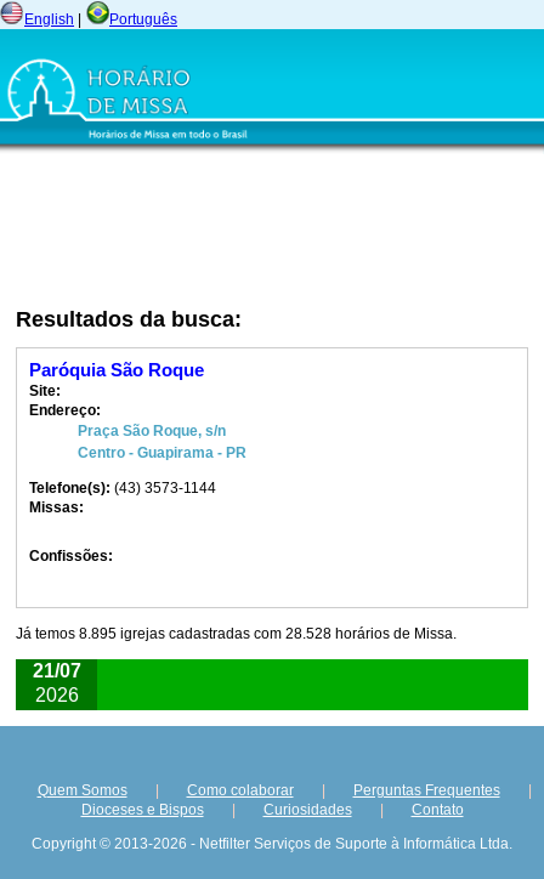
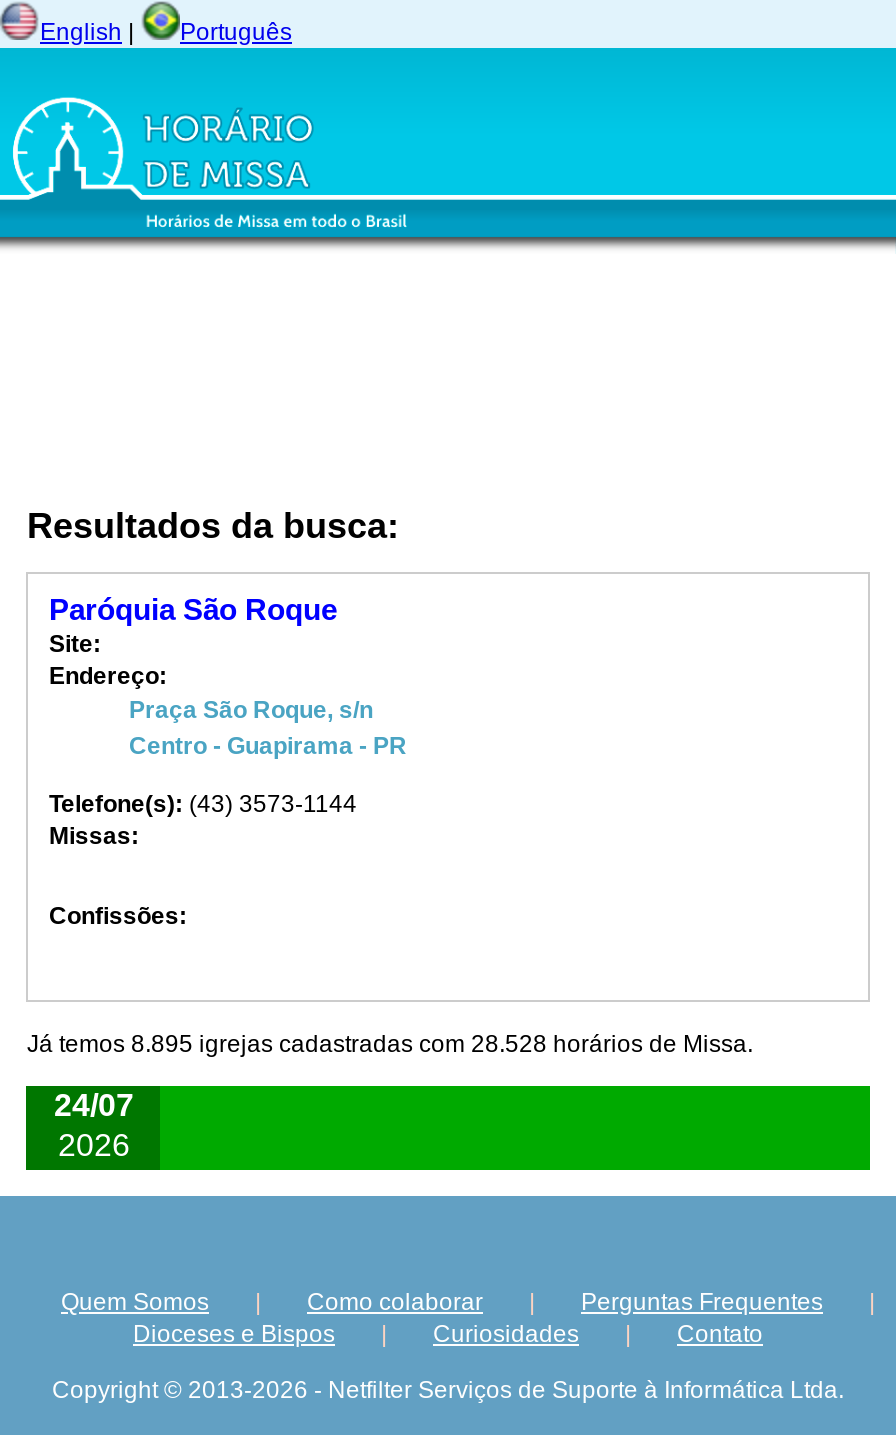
[33,660,81,681] 21/07 -> [54,1088,134,1122] 24/07

